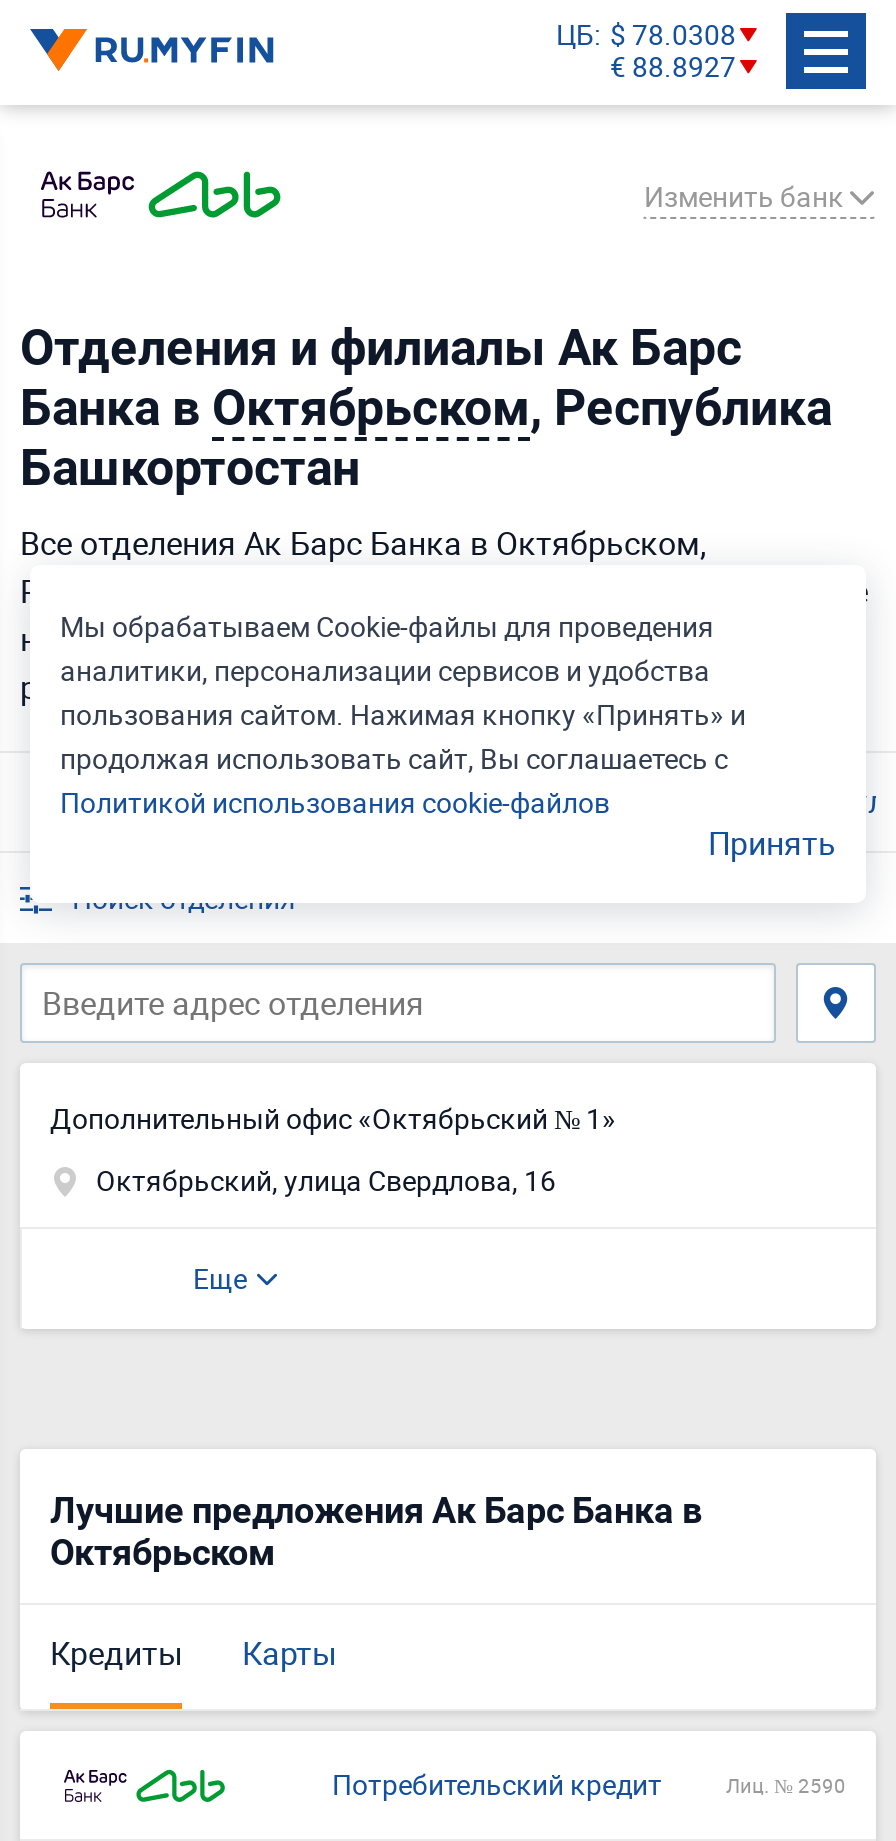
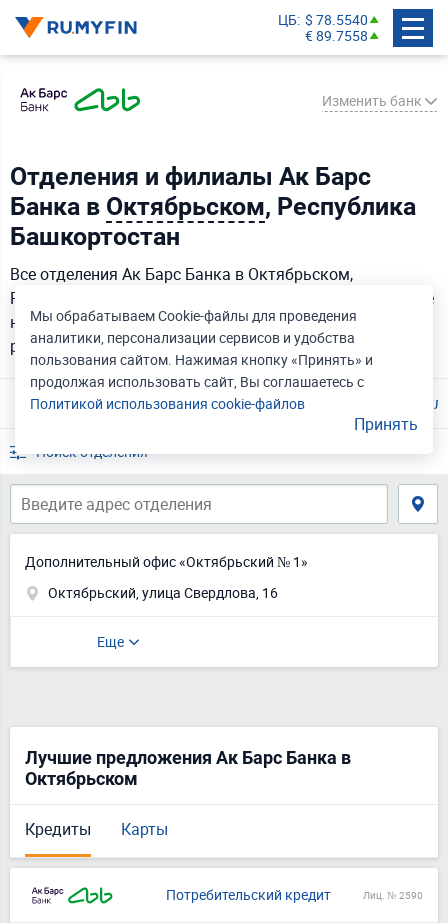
[556,14,736,52] ЦБ $ 78.0308 -> [278,9,368,28] ЦБ $ 78.5540
[610,46,736,84] € 88.8927 -> [305,25,368,44] € 89.7558

